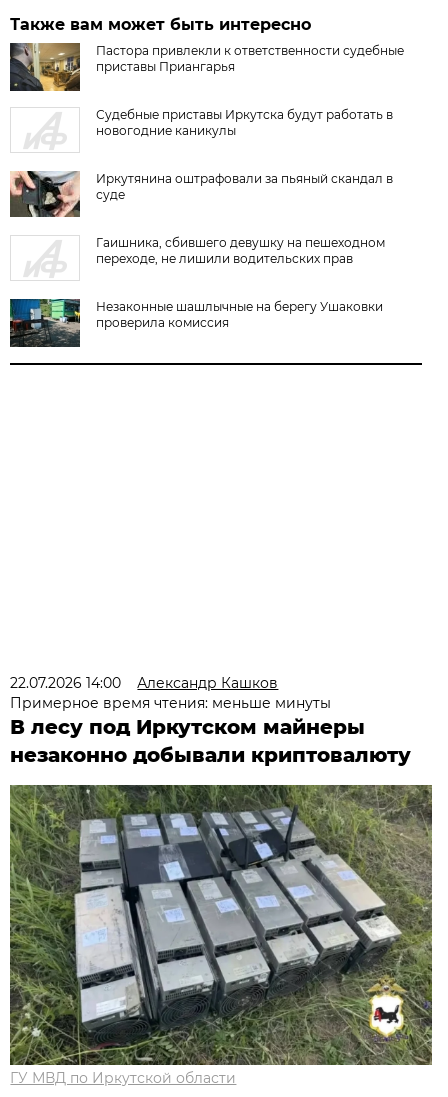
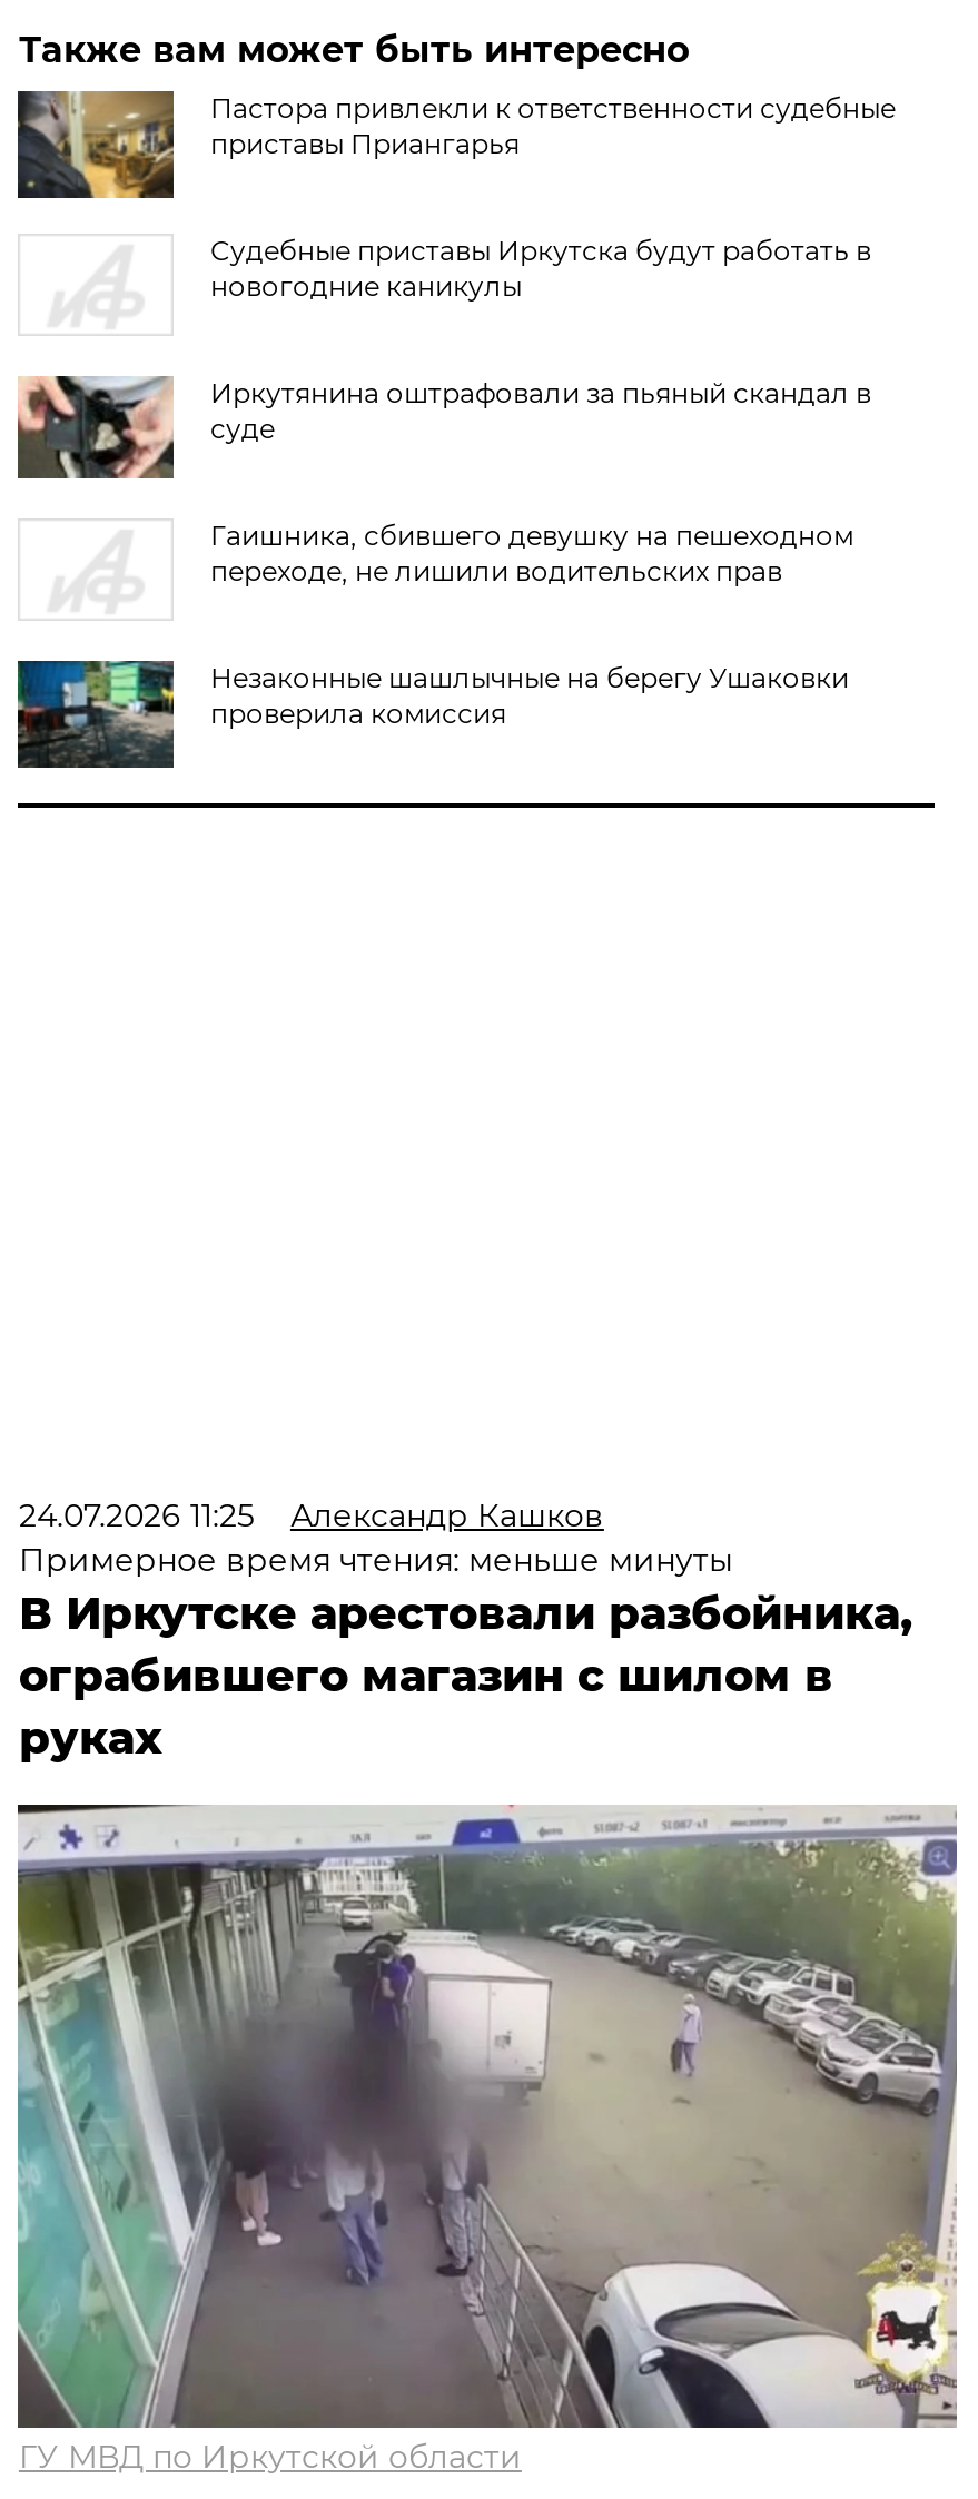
[10,674,278,692] 22.07.2026 14:00 Александр Кашков -> [19,1495,604,1535] 24.07.2026 11:25 Александр Кашков
[10,715,411,767] В лесу под Иркутском майнеры | незаконно добывали криптовалюту -> [19,1587,913,1765] В Иркутске арестовали разбойника, | ограбившего магазин с шилом в | руках
[9,784,433,1066] [image] -> [16,1802,957,2430] [image]

